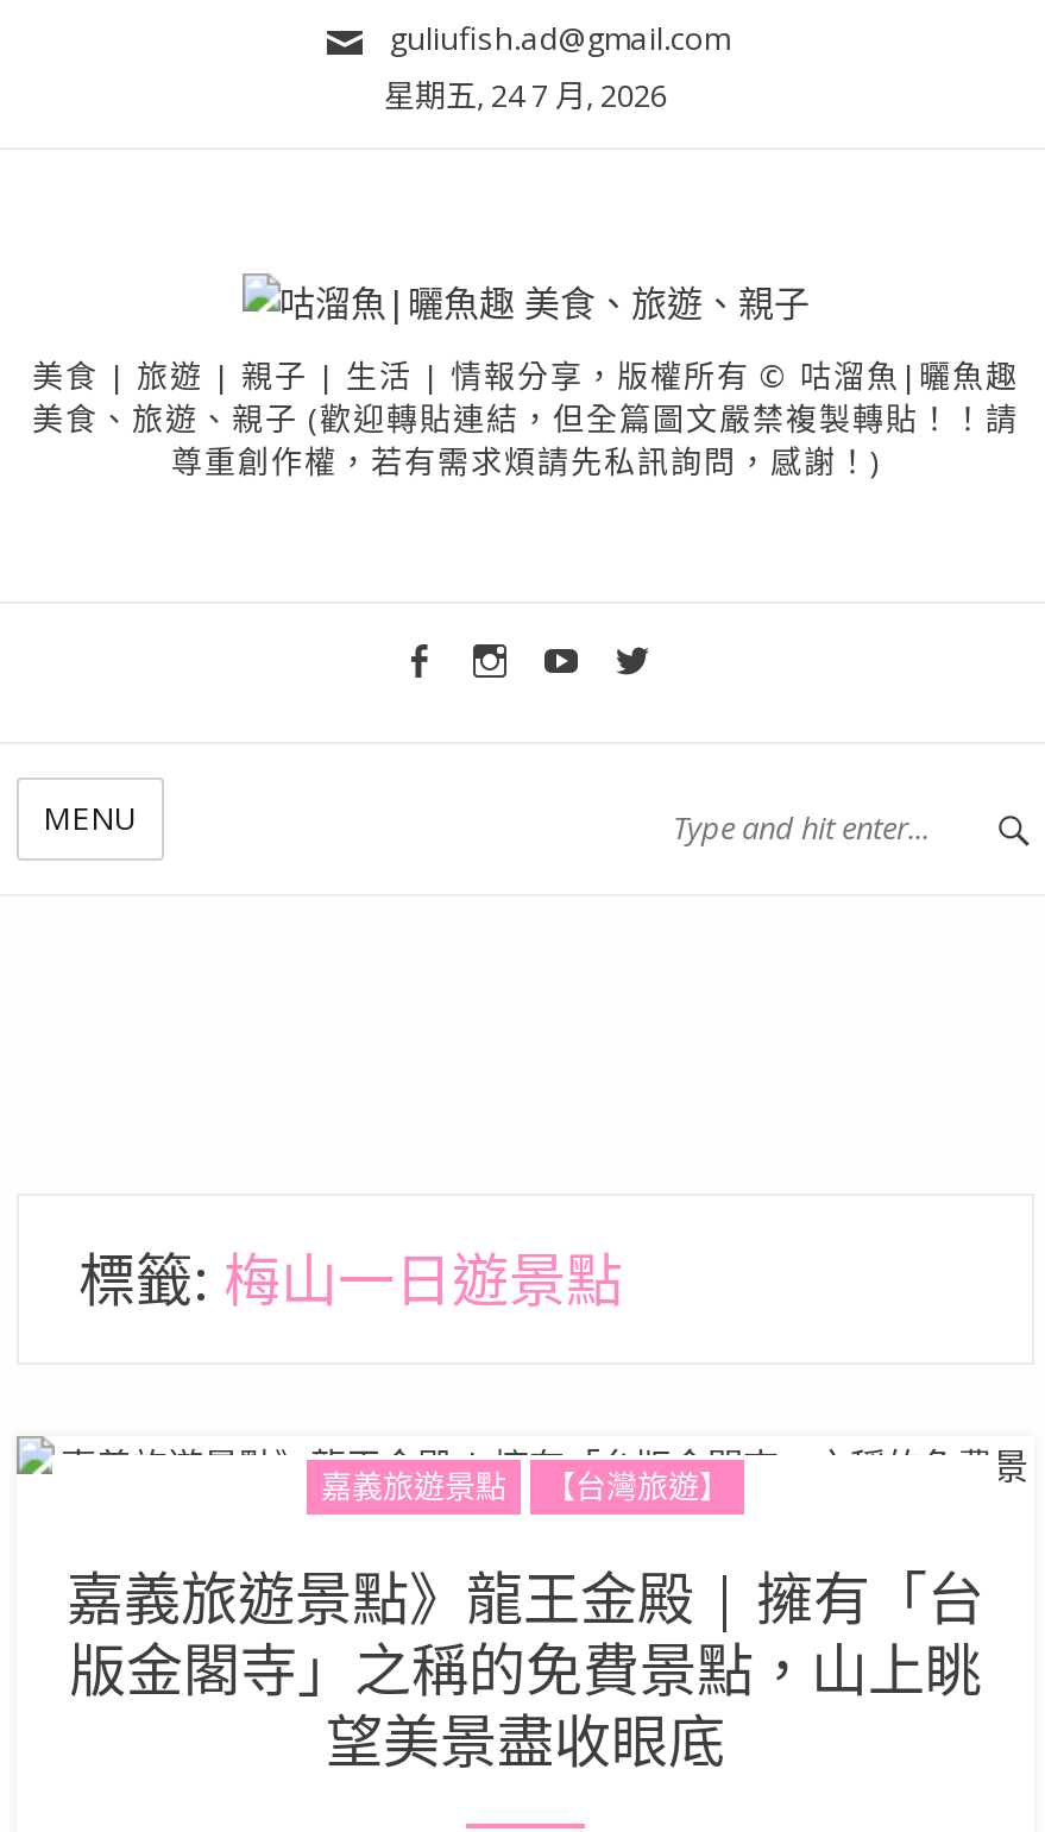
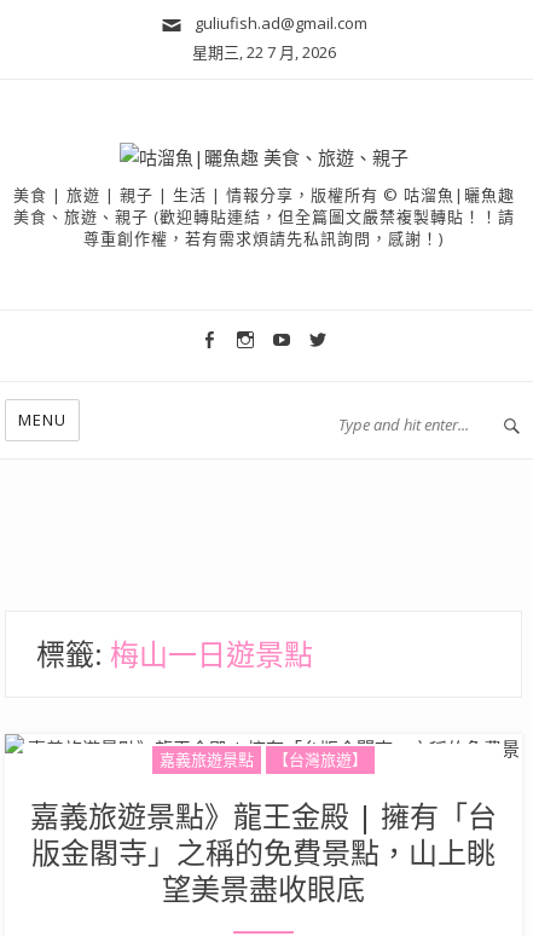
[384,74,667,117] 星期五, 24 7 月, 2026 -> [192,41,335,63] 星期三, 22 7 月, 2026

